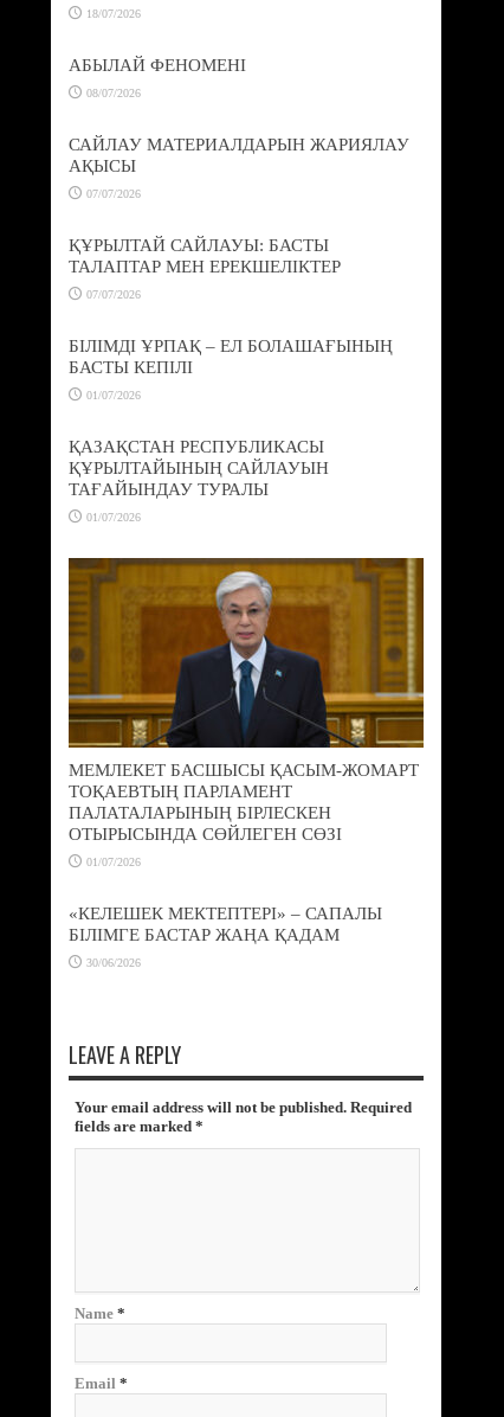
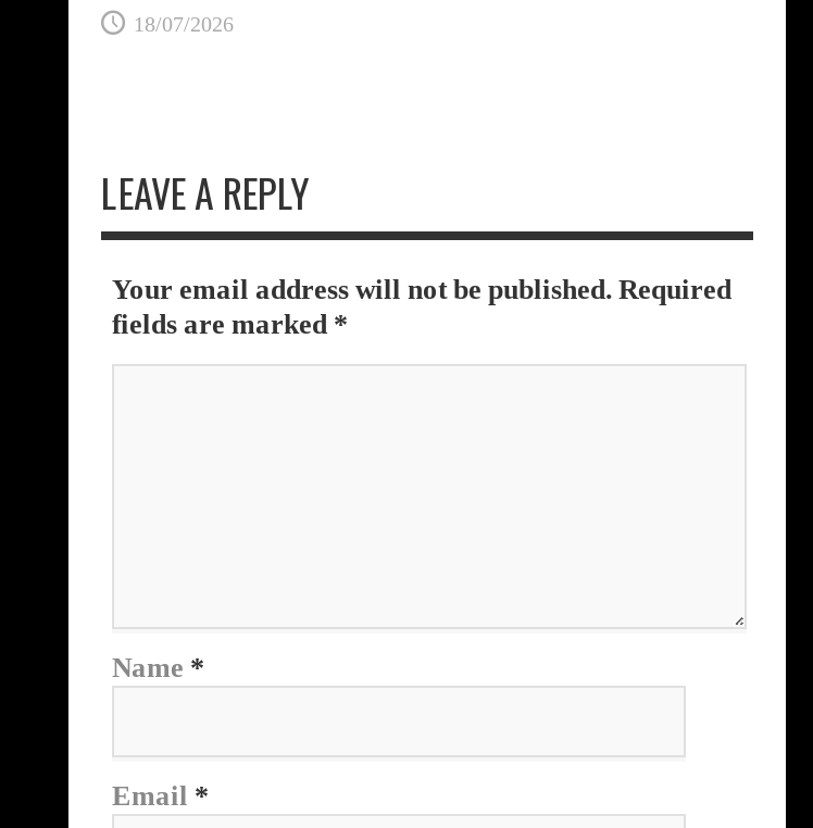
[69,54,409,523] АБЫЛАЙ ФЕНОМЕНІ | 08/07/2026 | САЙЛАУ МАТЕРИАЛДАРЫН ЖАРИЯЛАУ | АҚЫСЫ | 07/07/2026 | ҚҰРЫЛТАЙ САЙЛАУЫ: БАСТЫ | ТАЛАПТАР МЕН ЕРЕКШЕЛІКТЕР | 07/07/2026 | БІЛІМДІ ҰРПАҚ – ЕЛ БОЛАШАҒЫНЫҢ | БАСТЫ КЕПІЛІ | 01/07/2026 | ҚАЗАҚСТАН РЕСПУБЛИКАСЫ | ҚҰРЫЛТАЙЫНЫҢ САЙЛАУЫН | ТАҒАЙЫНДАУ ТУРАЛЫ | 01/07/2026 -> none
[67,557,425,969] [image] | МЕМЛЕКЕТ БАСШЫСЫ ҚАСЫМ-ЖОМАРТ | ТОҚАЕВТЫҢ ПАРЛАМЕНТ | ПАЛАТАЛАРЫНЫҢ БІРЛЕСКЕН | ОТЫРЫСЫНДА СӨЙЛЕГЕН СӨЗІ | 01/07/2026 | «КЕЛЕШЕК МЕКТЕПТЕРІ» – САПАЛЫ | БІЛІМГЕ БАСТАР ЖАҢА ҚАДАМ | 30/06/2026 -> none

